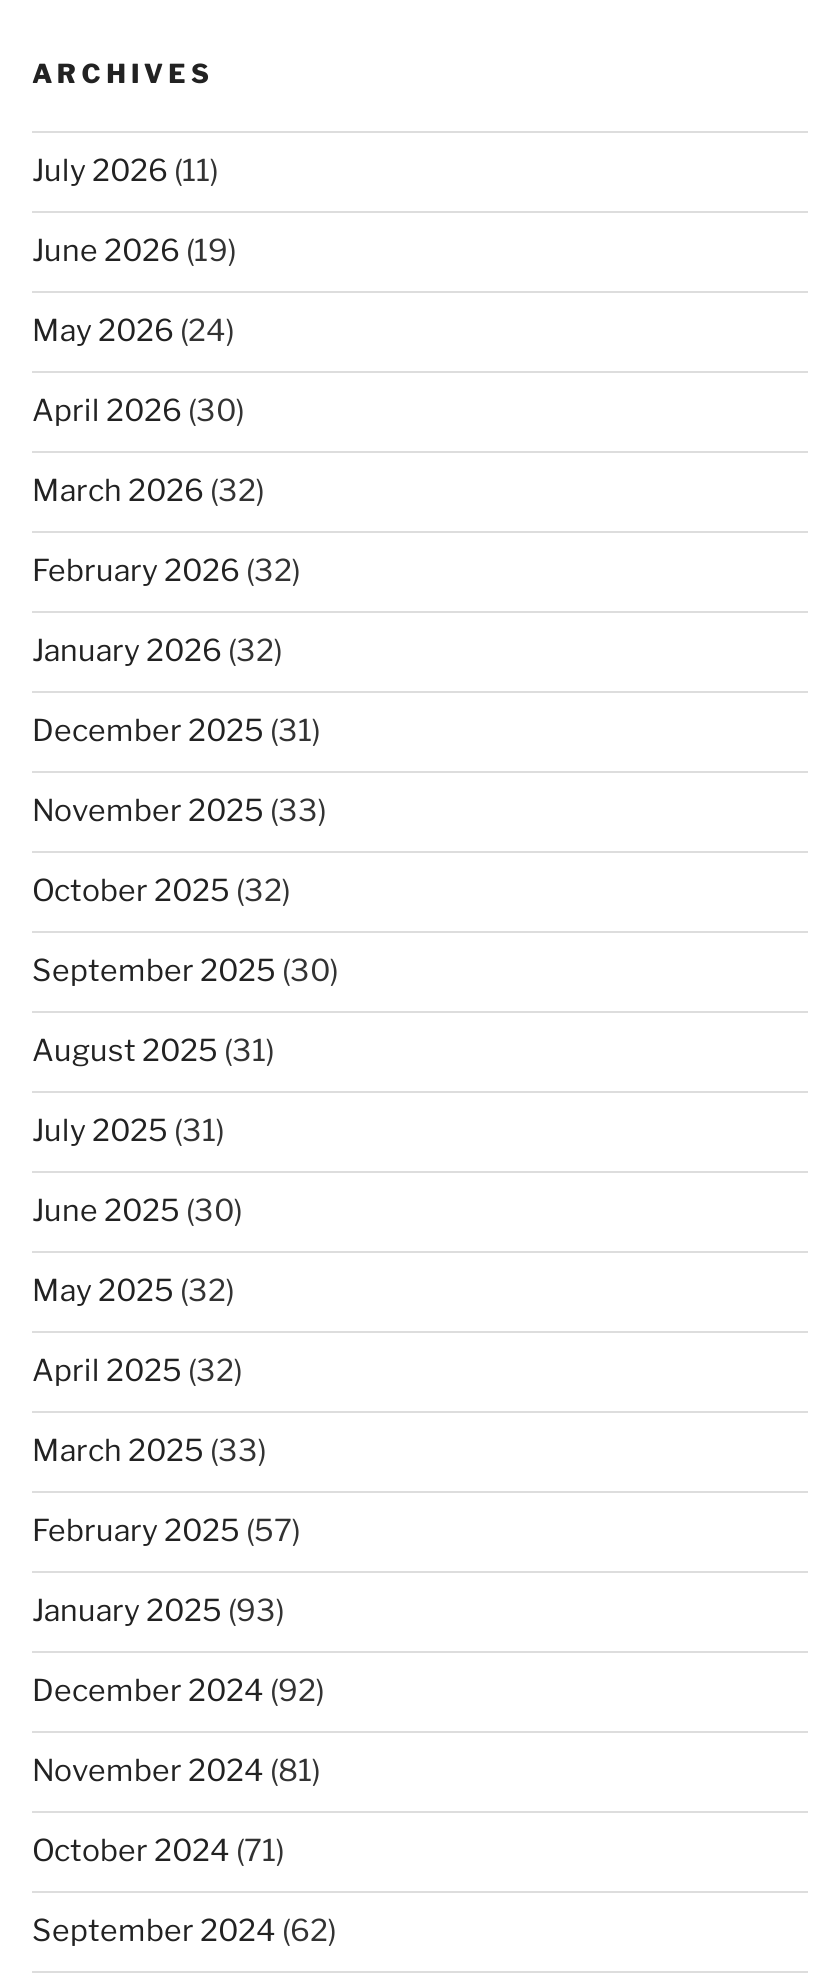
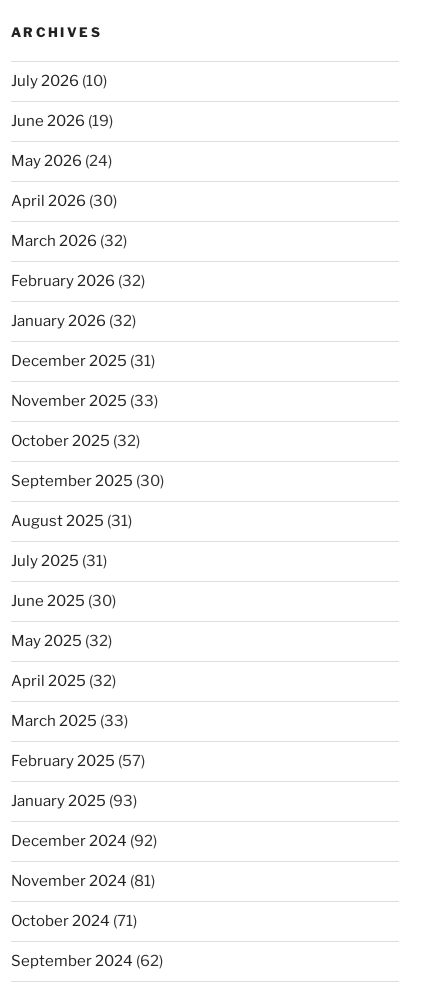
[32,153,218,189] July 2026 (11) -> [11,72,107,90] July 2026 (10)

